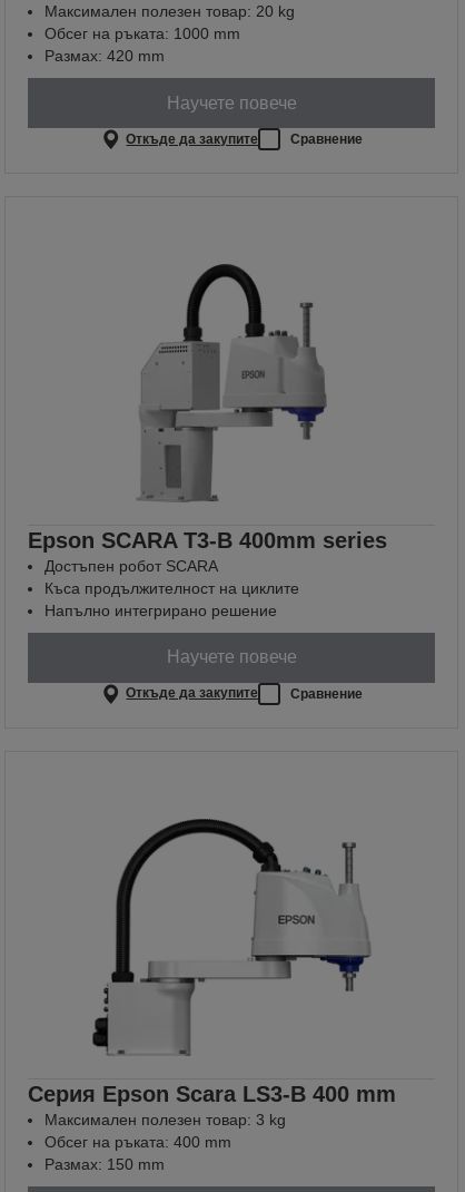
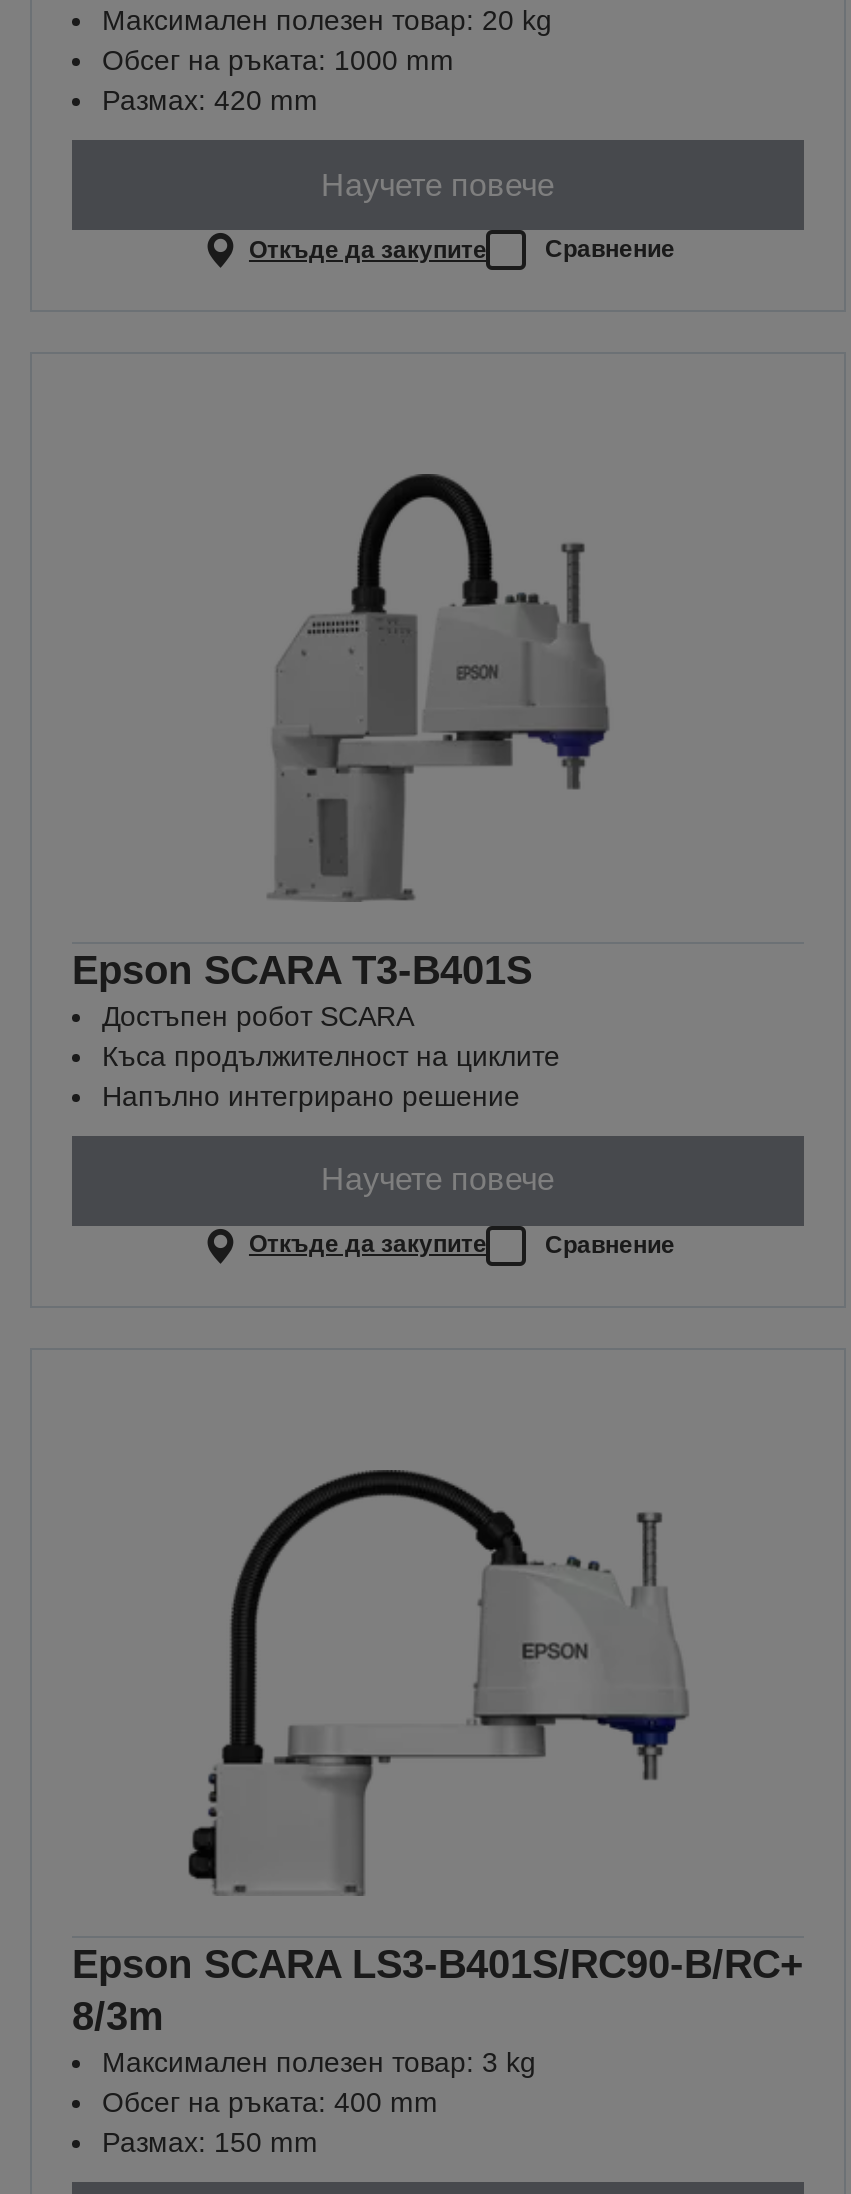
[28,528,387,552] Epson SCARA T3-B 400mm series -> [72,947,532,991] Epson SCARA T3-B401S
[28,1081,396,1106] Серия Epson Scara LS3-B 400 mm -> [72,1942,804,2038] Epson SCARA LS3-B401S/RC90-B/RC+ | 8/3m

